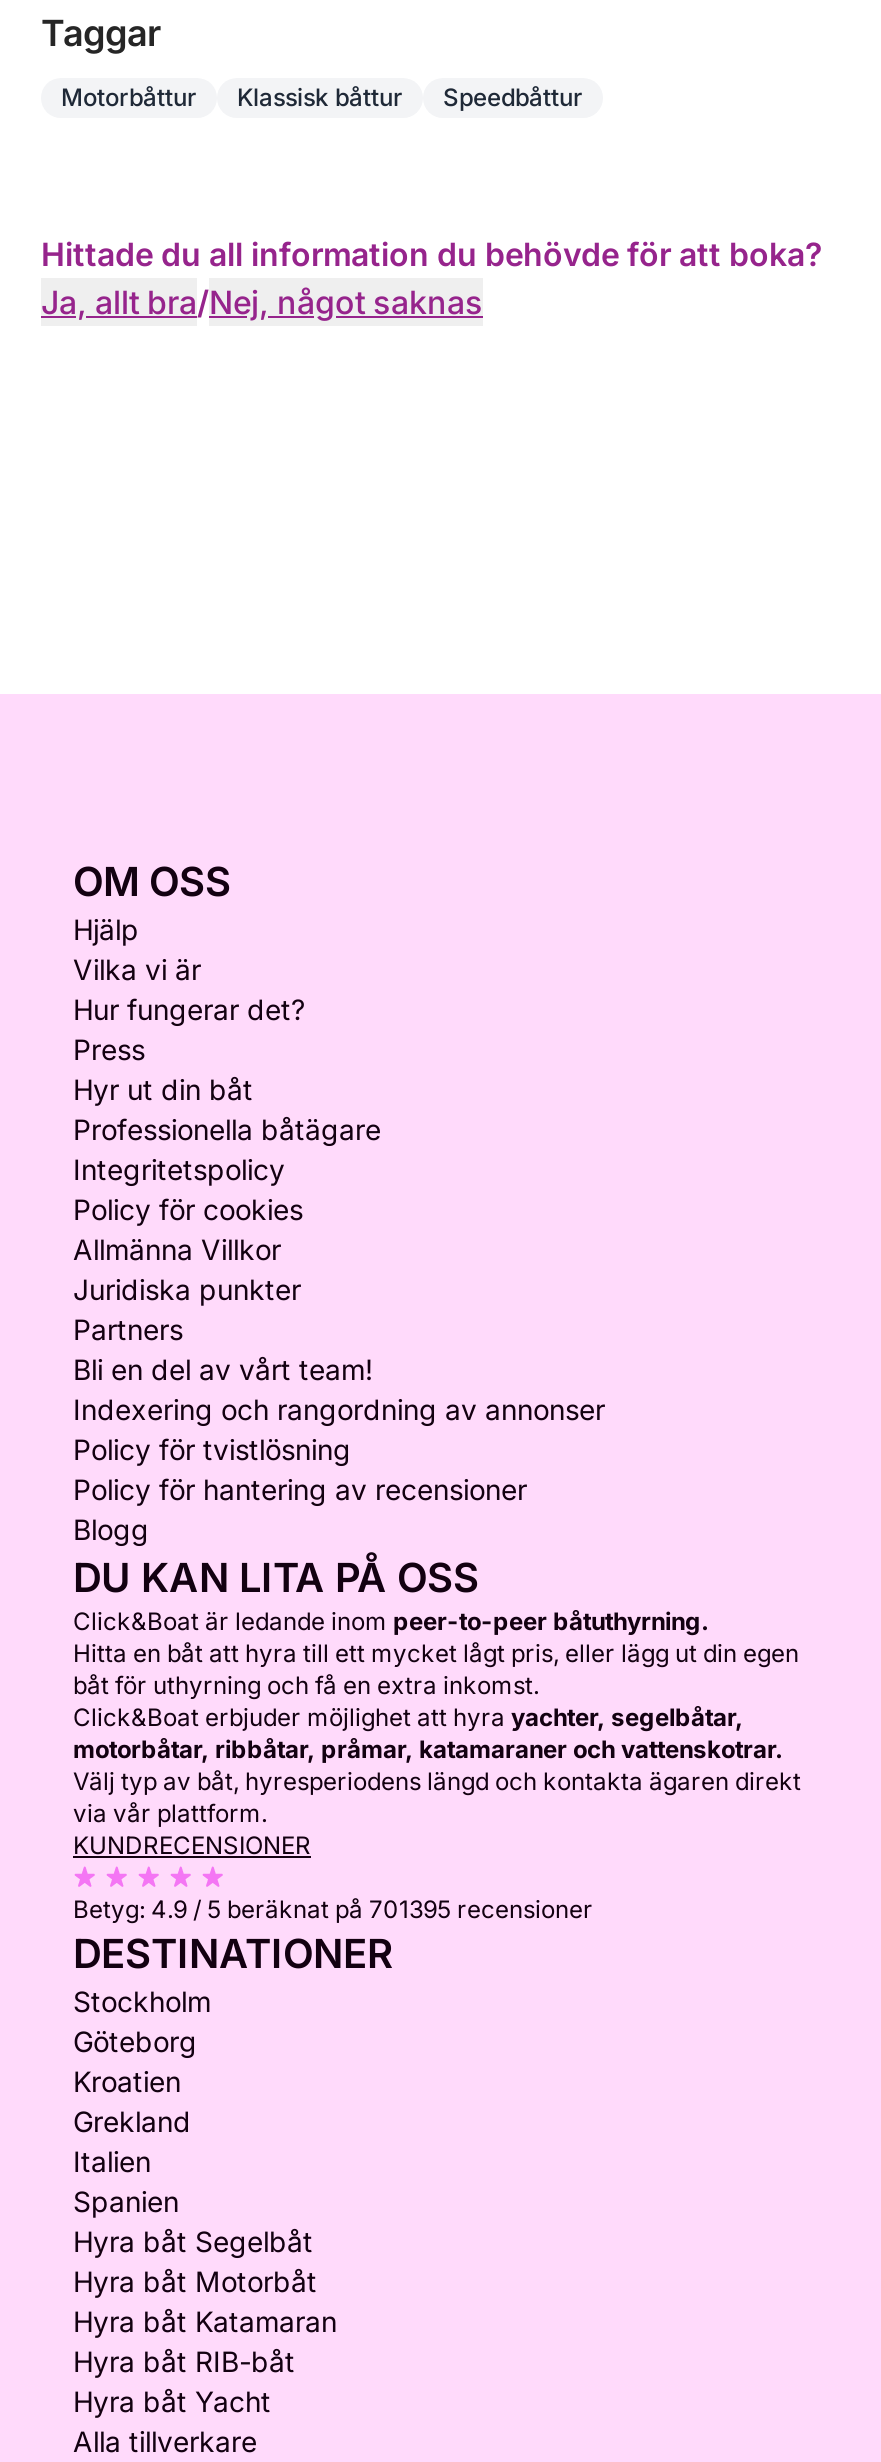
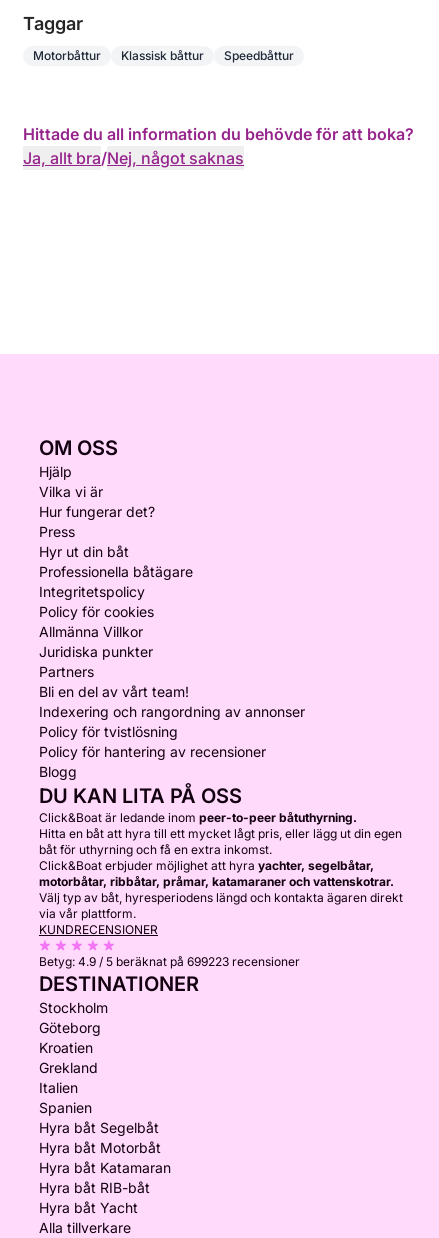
[73,1894,593,1924] Betyg: 4.9 / 5 beräknat på 701395 recensioner -> [39,954,300,969] Betyg: 4.9 / 5 beräknat på 699223 recensioner

